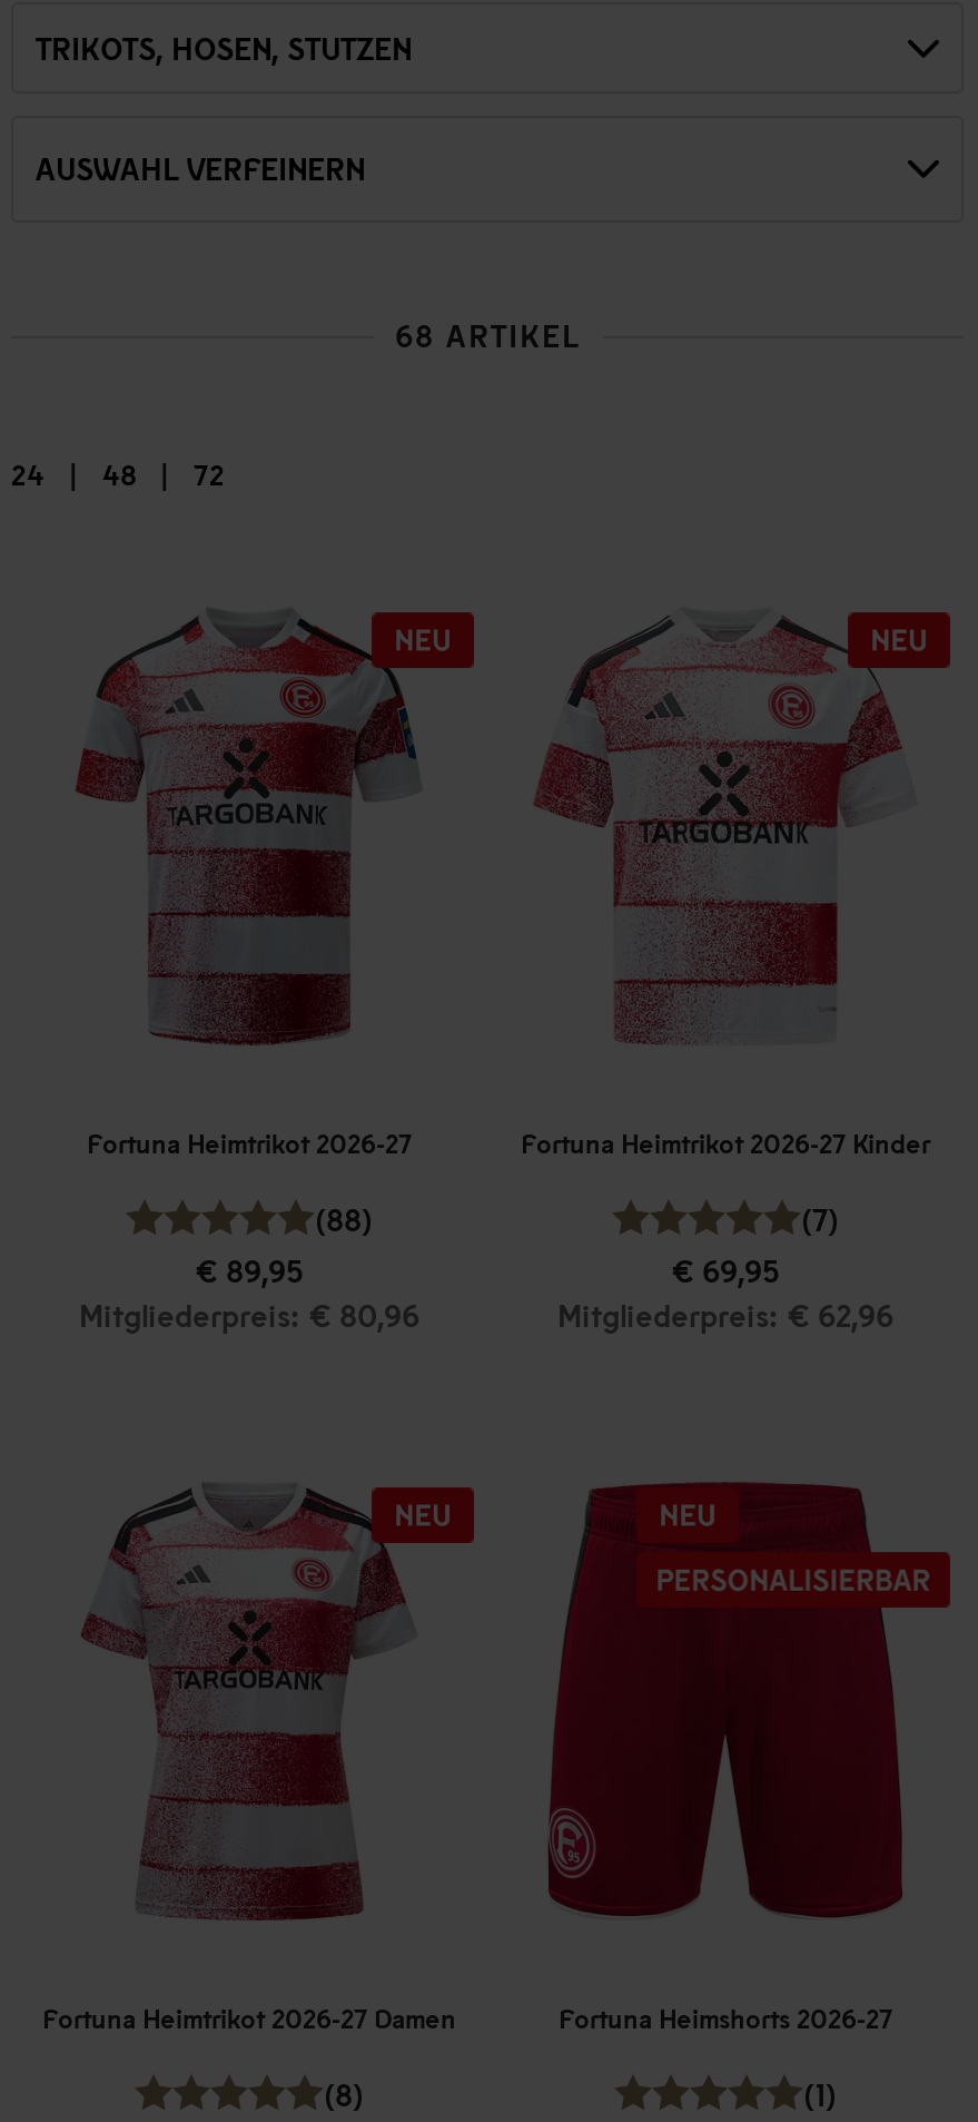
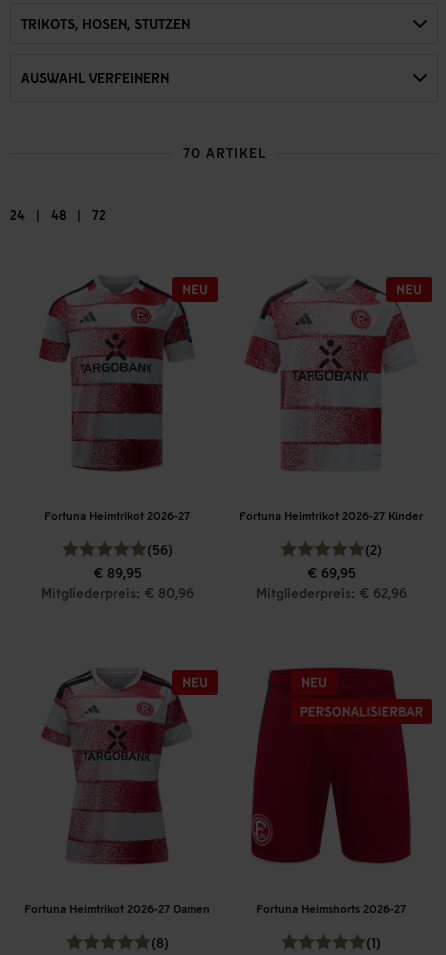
[395,316,580,354] 68 ARTIKEL -> [182,144,265,161] 70 ARTIKEL
[315,1200,373,1238] (88) -> [146,541,172,558] (56)
[801,1200,839,1238] (7) -> [365,541,382,558] (2)

